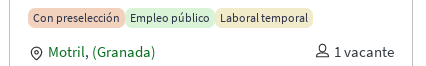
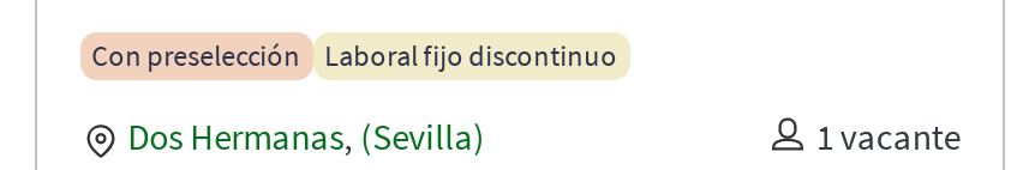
[130,10,308,25] Empleo público | Laboral temporal -> [324,37,617,73] Laboral fijo discontinuo
[48,42,156,61] Motril, (Granada) -> [128,113,485,159] Dos Hermanas, (Sevilla)

